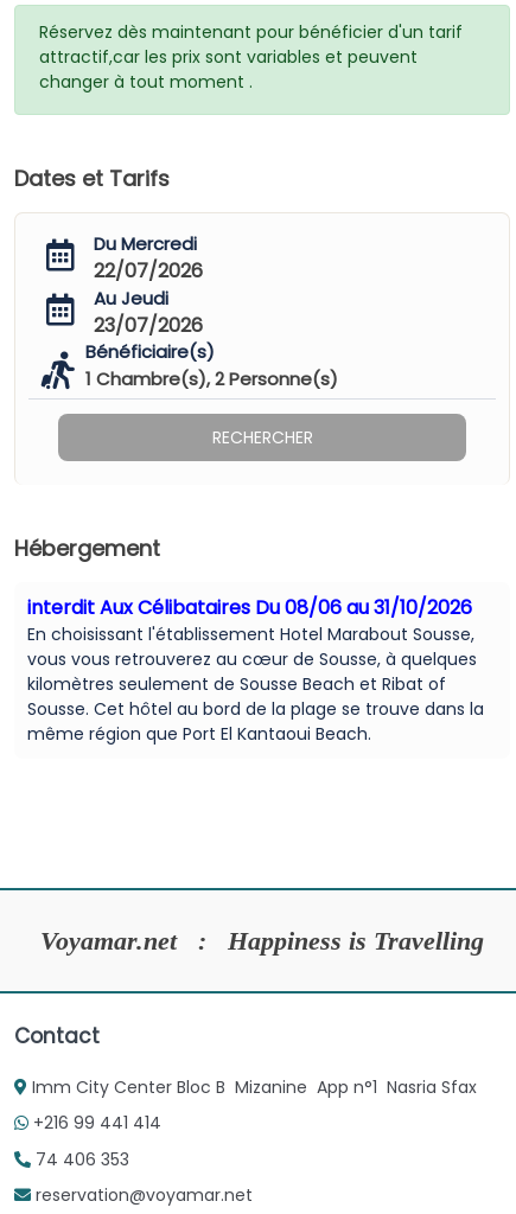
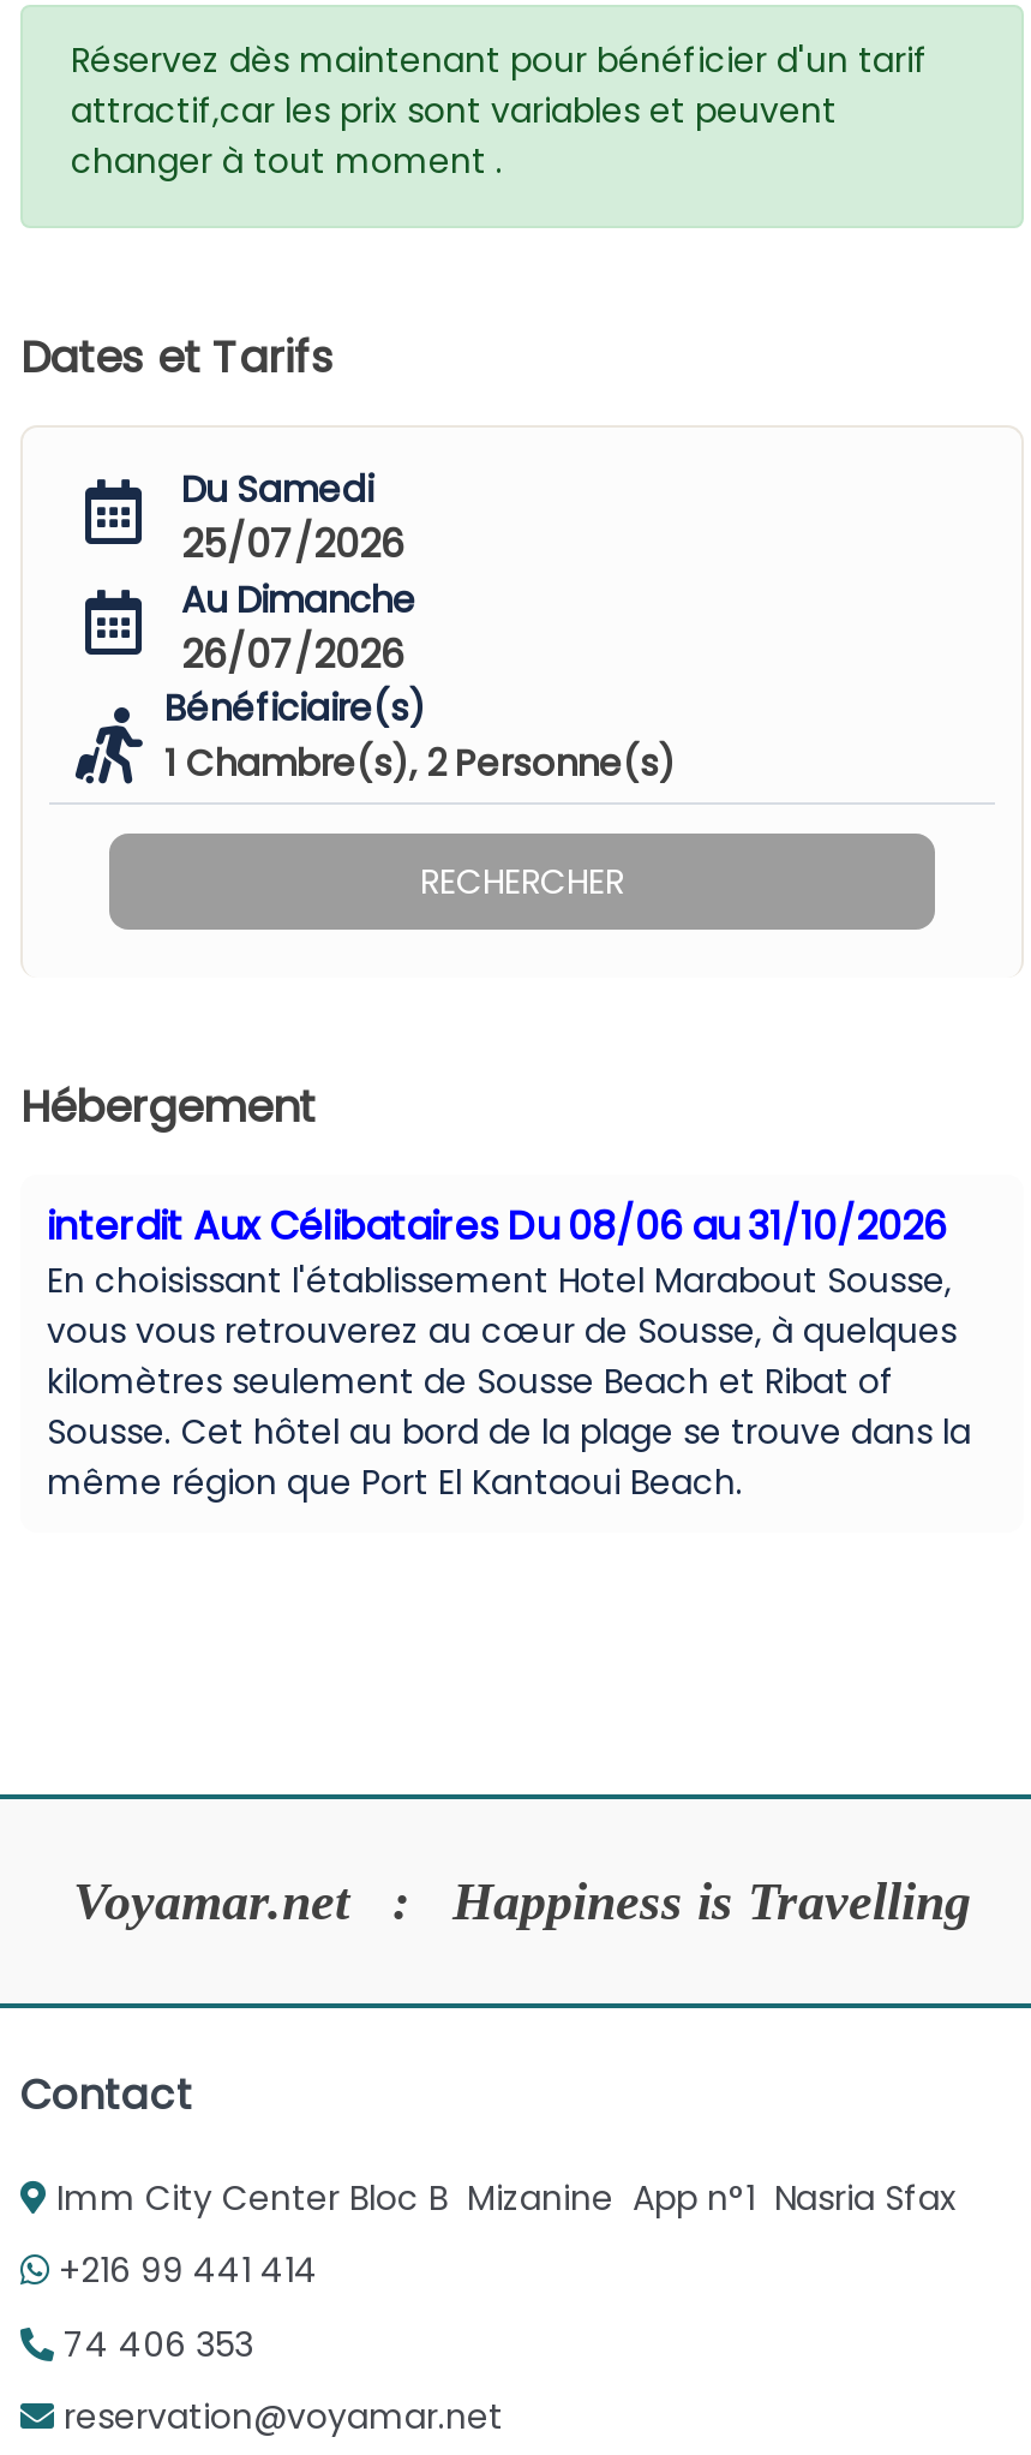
[94,231,197,256] Du Mercredi -> [181,464,373,514] Du Samedi
[94,257,203,285] 22/07/2026 -> [181,516,404,572] 25/07/2026
[94,286,168,311] Au Jeudi -> [181,574,416,625] Au Dimanche
[94,312,203,339] 23/07/2026 -> [181,627,404,682] 26/07/2026

